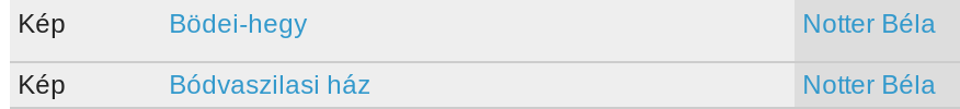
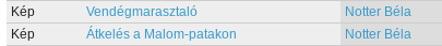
[169,9,307,39] Bödei-hegy -> [86,4,197,19] Vendégmarasztaló
[169,70,371,100] Bódvaszilasi ház -> [86,27,236,42] Átkelés a Malom-patakon

